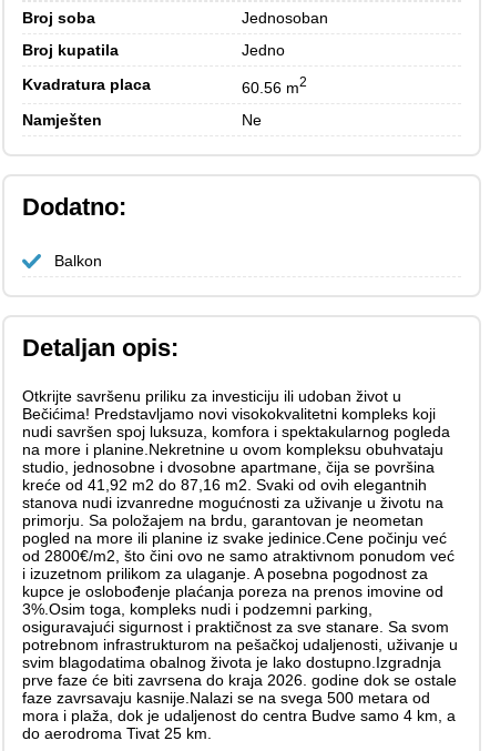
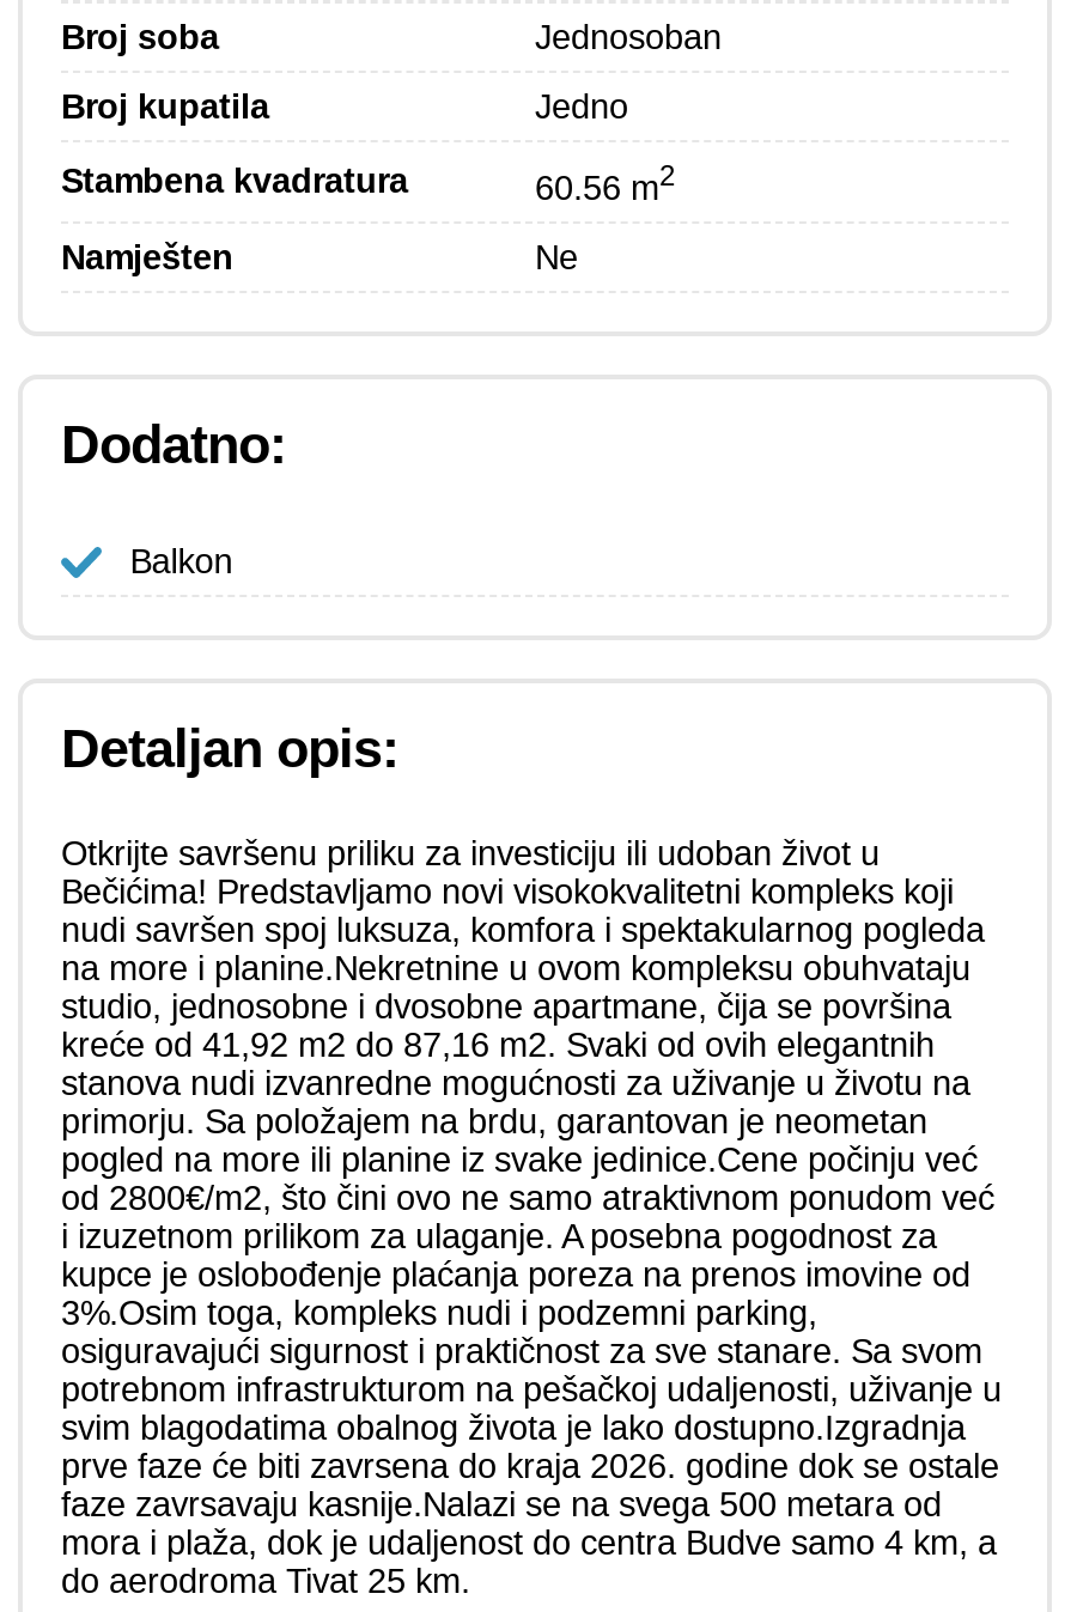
[22,76,151,94] Kvadratura placa -> [61,163,408,201] Stambena kvadratura

